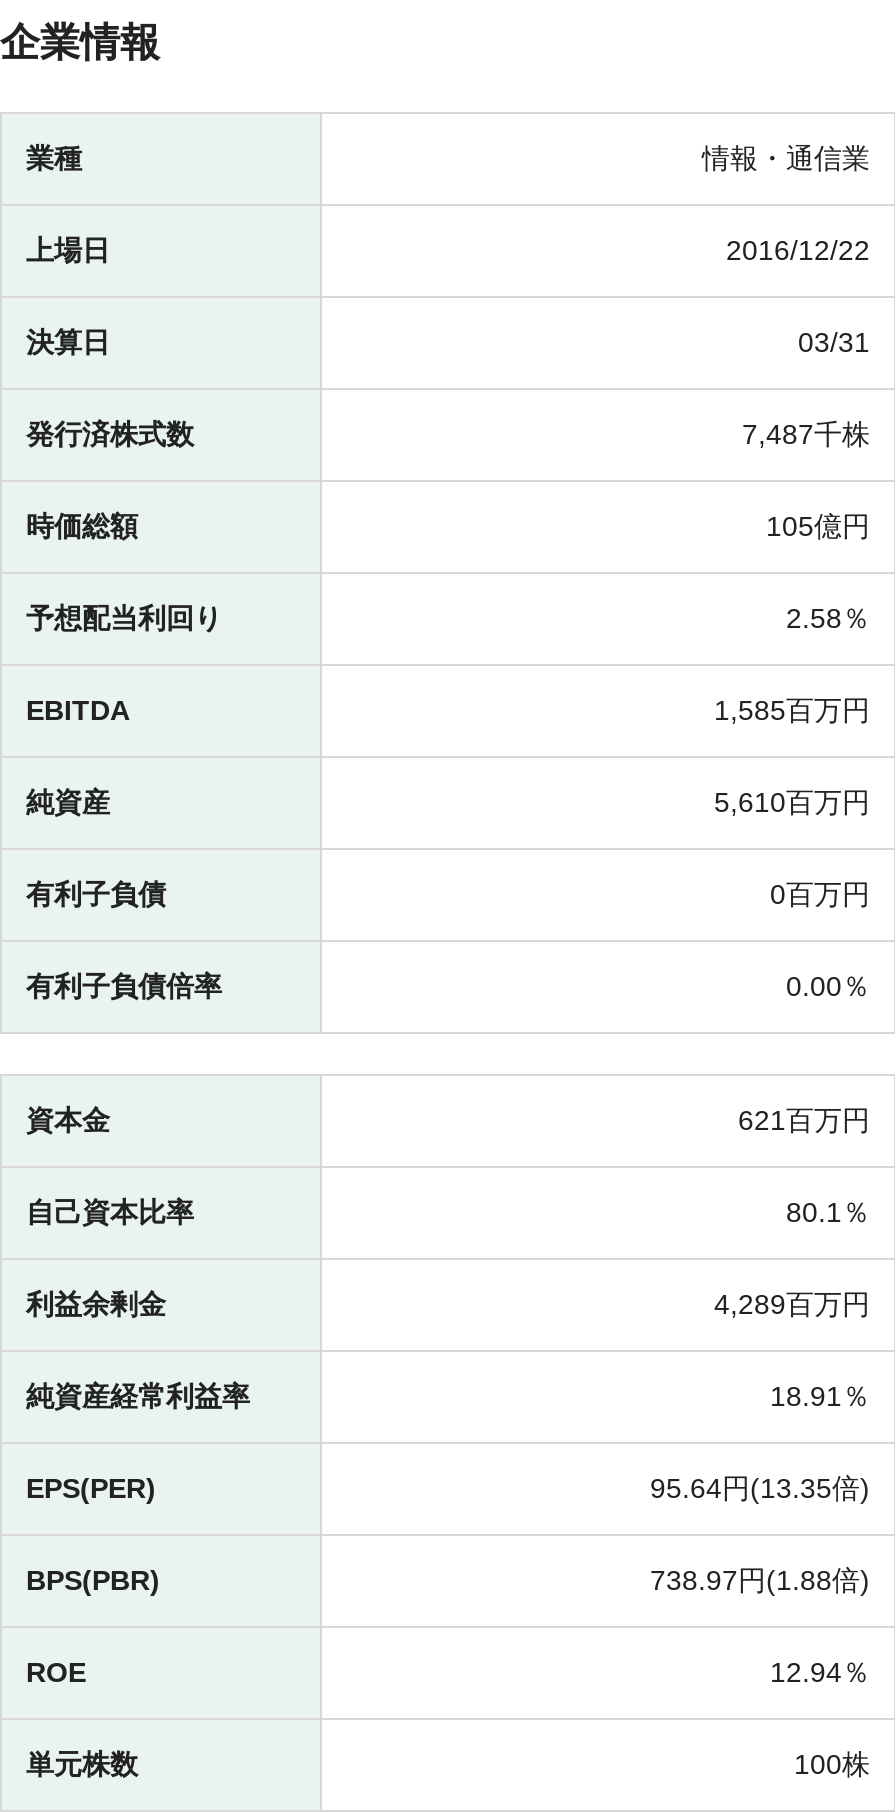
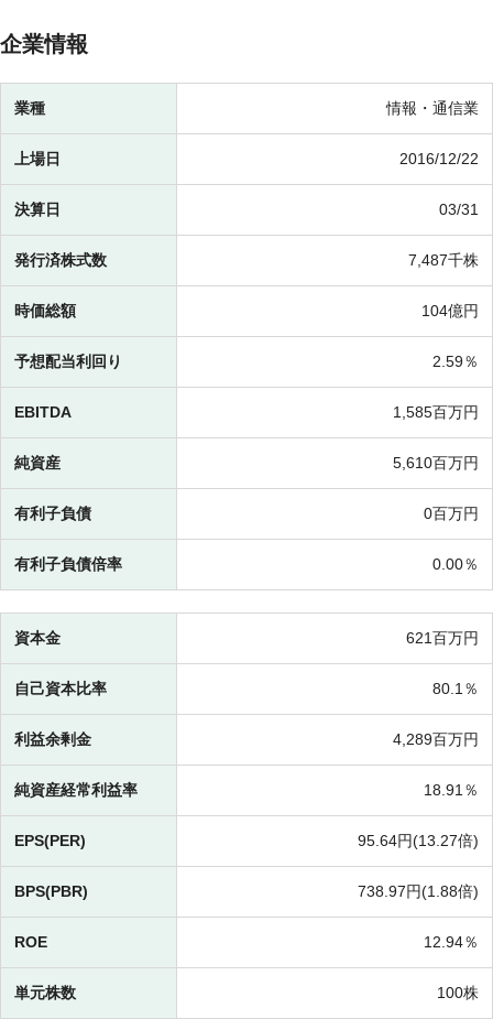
[766,511,870,543] 105億円 -> [421,302,479,320] 104億円
[786,603,870,635] 2.58％ -> [432,353,479,371] 2.59％
[650,1473,870,1505] 95.64円(13.35倍) -> [358,832,479,850] 95.64円(13.27倍)

